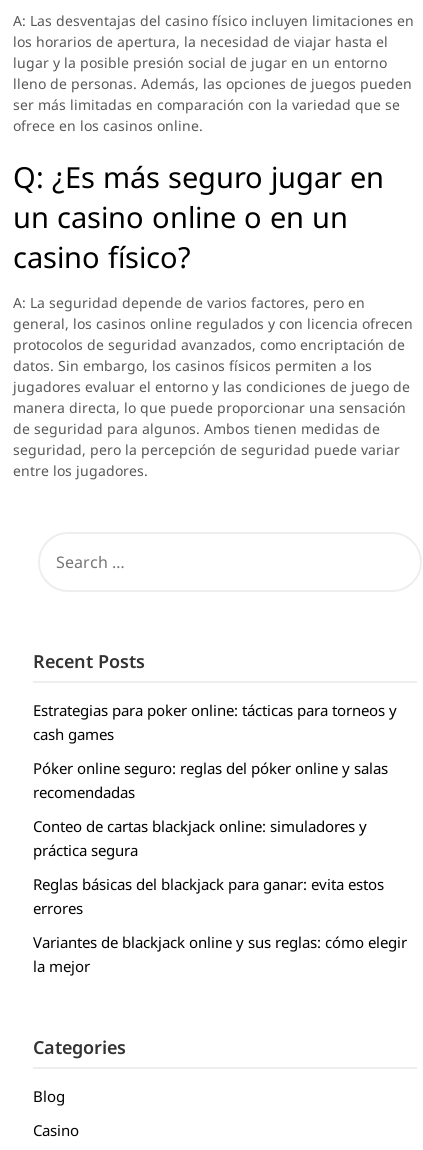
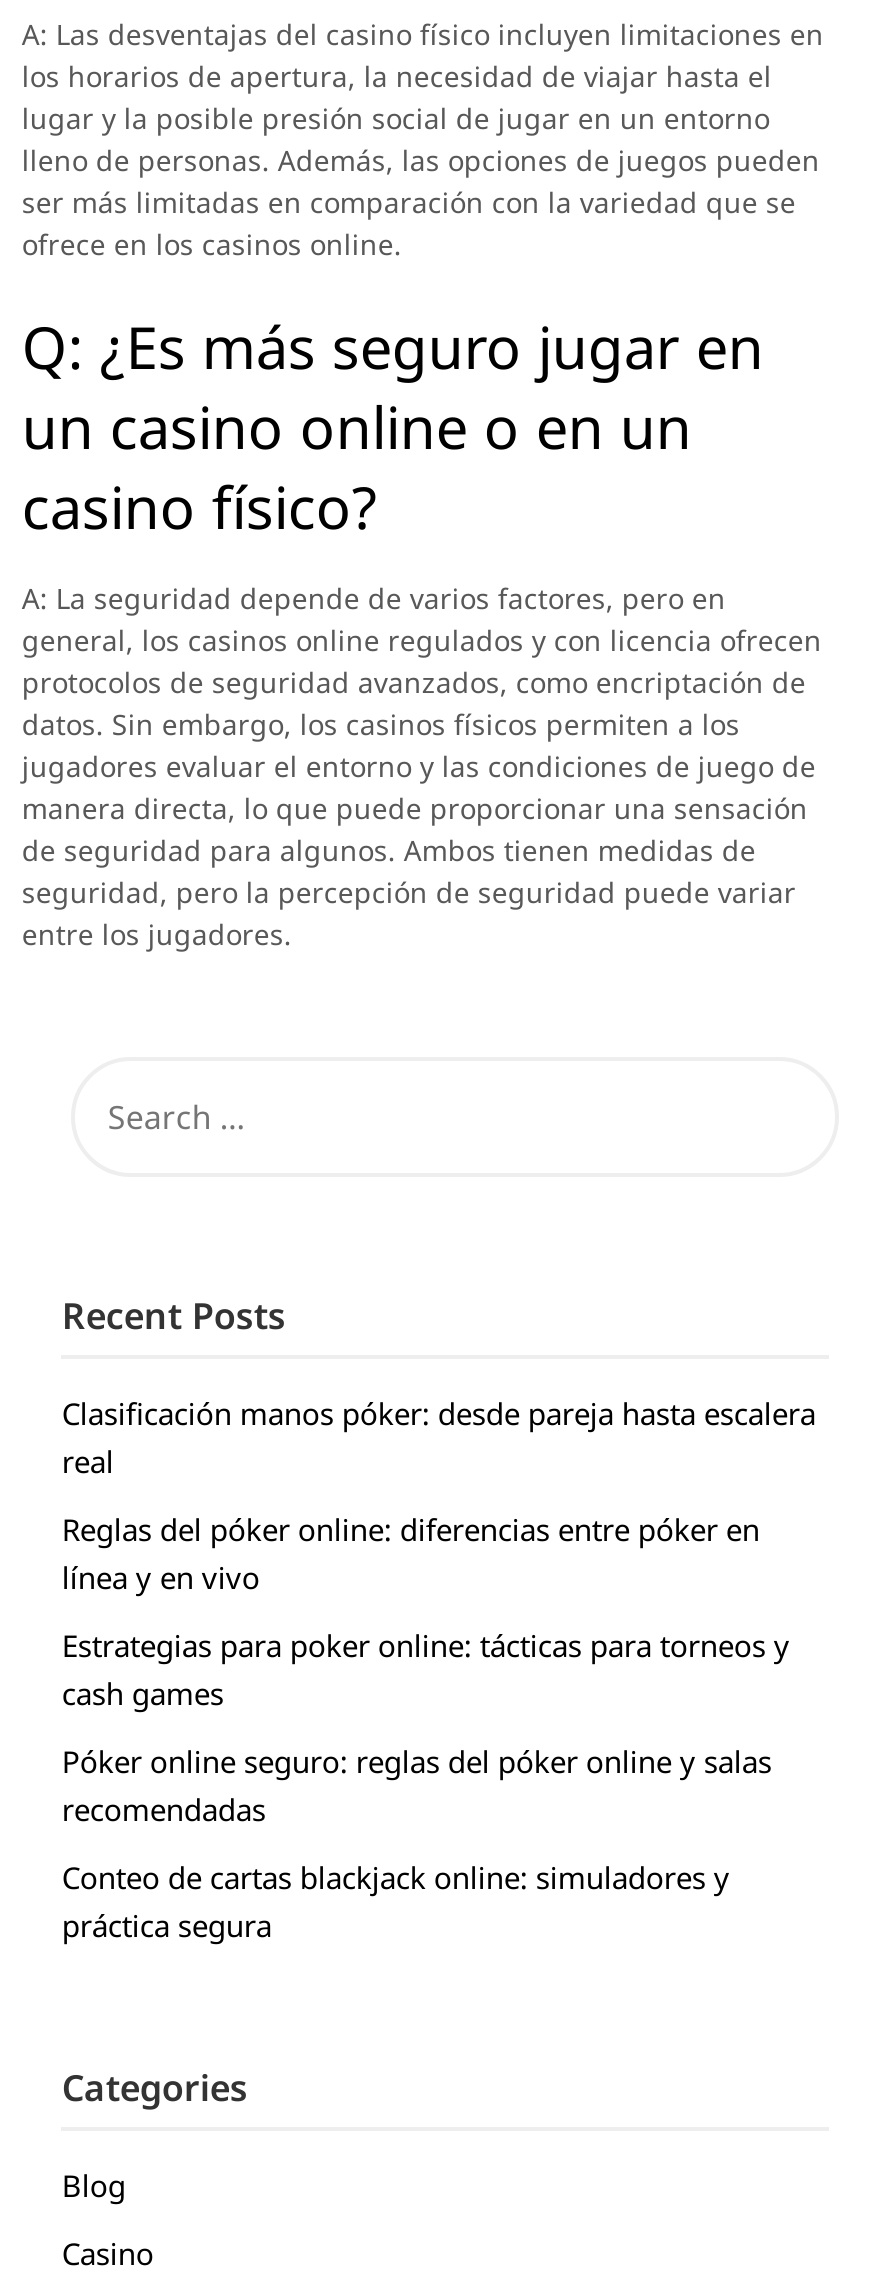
none -> [62,1393,816,1597] Clasificación manos póker: desde pareja hasta escalera | real | Reglas del póker online: diferencias entre póker en | línea y en vivo
moved [33,700,397,860] -> [62,1625,790,1945]: Estrategias para poker online: tácticas para torneos y | cash games | Póker online seguro: reglas del póker online y salas | recomendadas | Conteo de cartas blackjack online: simuladores y | práctica segura
[33,874,407,976] Reglas básicas del blackjack para ganar: evita estos | errores | Variantes de blackjack online y sus reglas: cómo elegir | la mejor -> none

